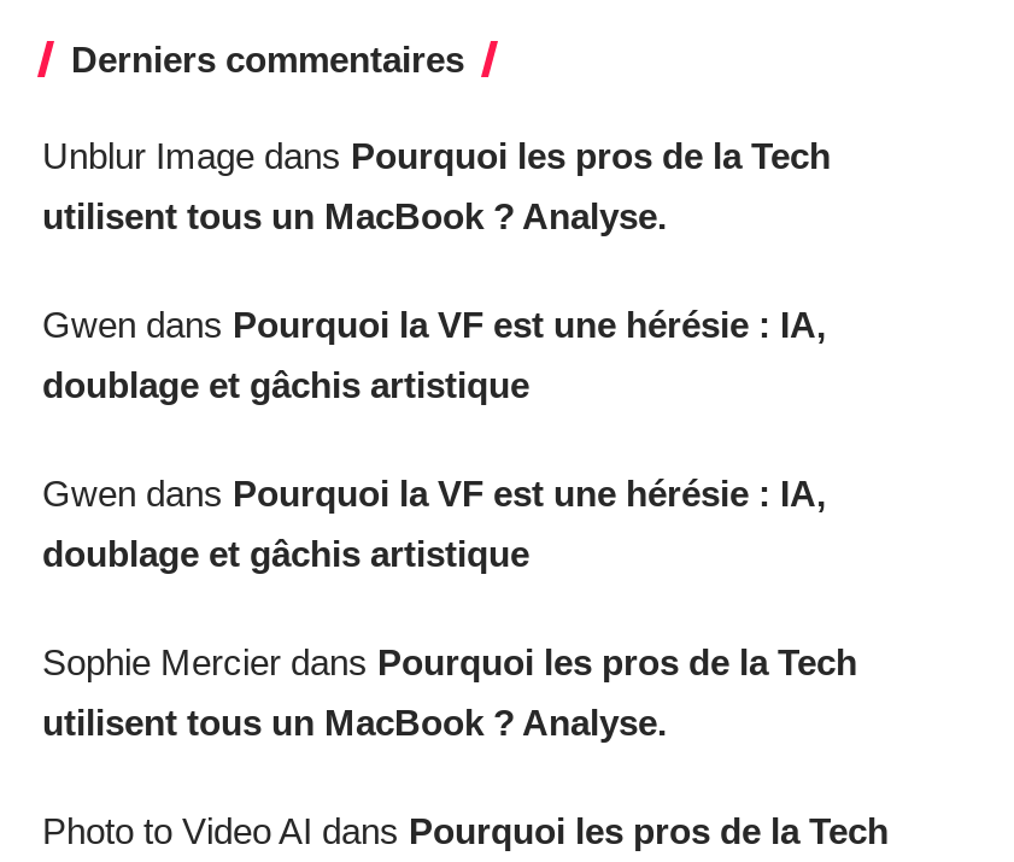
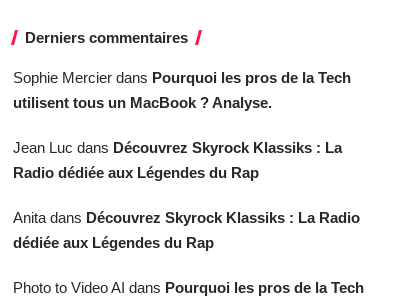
[42,134,831,573] Unblur Image dans Pourquoi les pros de la Tech | utilisent tous un MacBook ? Analyse. | Gwen dans Pourquoi la VF est une hérésie : IA, | doublage et gâchis artistique | Gwen dans Pourquoi la VF est une hérésie : IA, | doublage et gâchis artistique -> none
moved [42,641,857,742] -> [13,69,351,111]: Sophie Mercier dans Pourquoi les pros de la Tech | utilisent tous un MacBook ? Analyse.
none -> [13,139,360,251] Jean Luc dans Découvrez Skyrock Klassiks : La | Radio dédiée aux Légendes du Rap | Anita dans Découvrez Skyrock Klassiks : La Radio | dédiée aux Légendes du Rap

